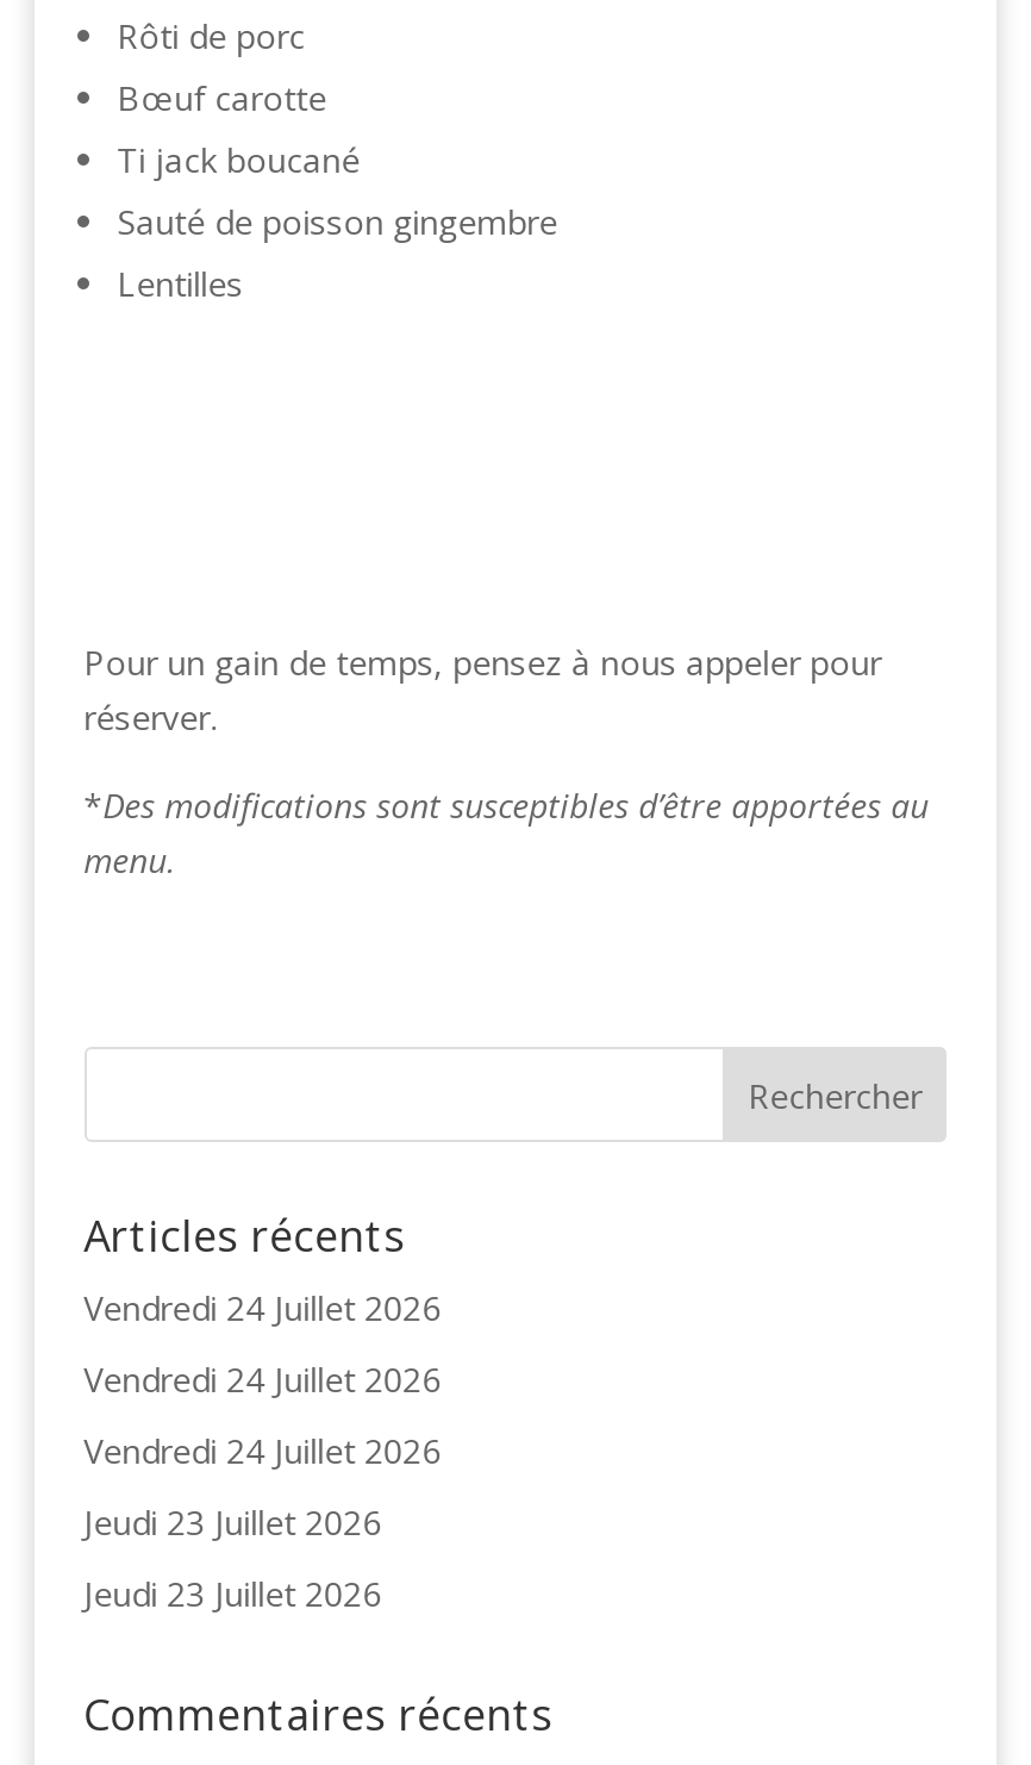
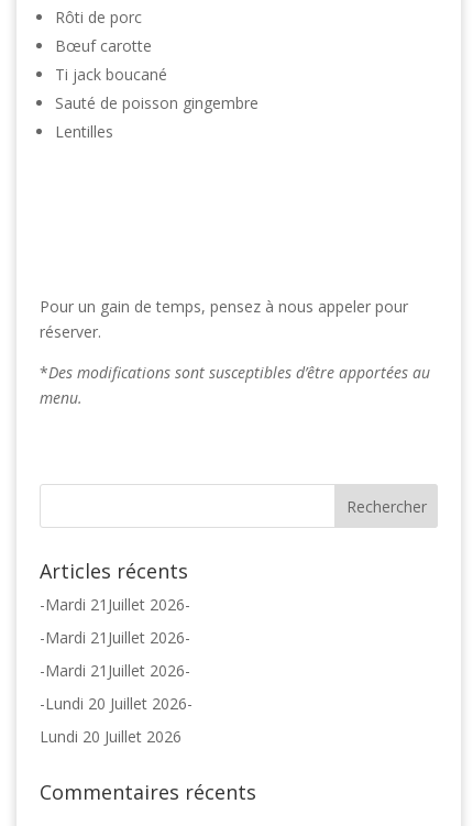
[84,1285,441,1330] Vendredi 24 Juillet 2026 -> [39,594,190,615] -Mardi 21Juillet 2026-
[84,1356,441,1401] Vendredi 24 Juillet 2026 -> [39,627,190,648] -Mardi 21Juillet 2026-
[84,1427,441,1473] Vendredi 24 Juillet 2026 -> [39,660,190,681] -Mardi 21Juillet 2026-
[84,1499,381,1544] Jeudi 23 Juillet 2026 -> [39,693,192,714] -Lundi 20 Juillet 2026-
[84,1570,381,1616] Jeudi 23 Juillet 2026 -> [39,726,181,747] Lundi 20 Juillet 2026

